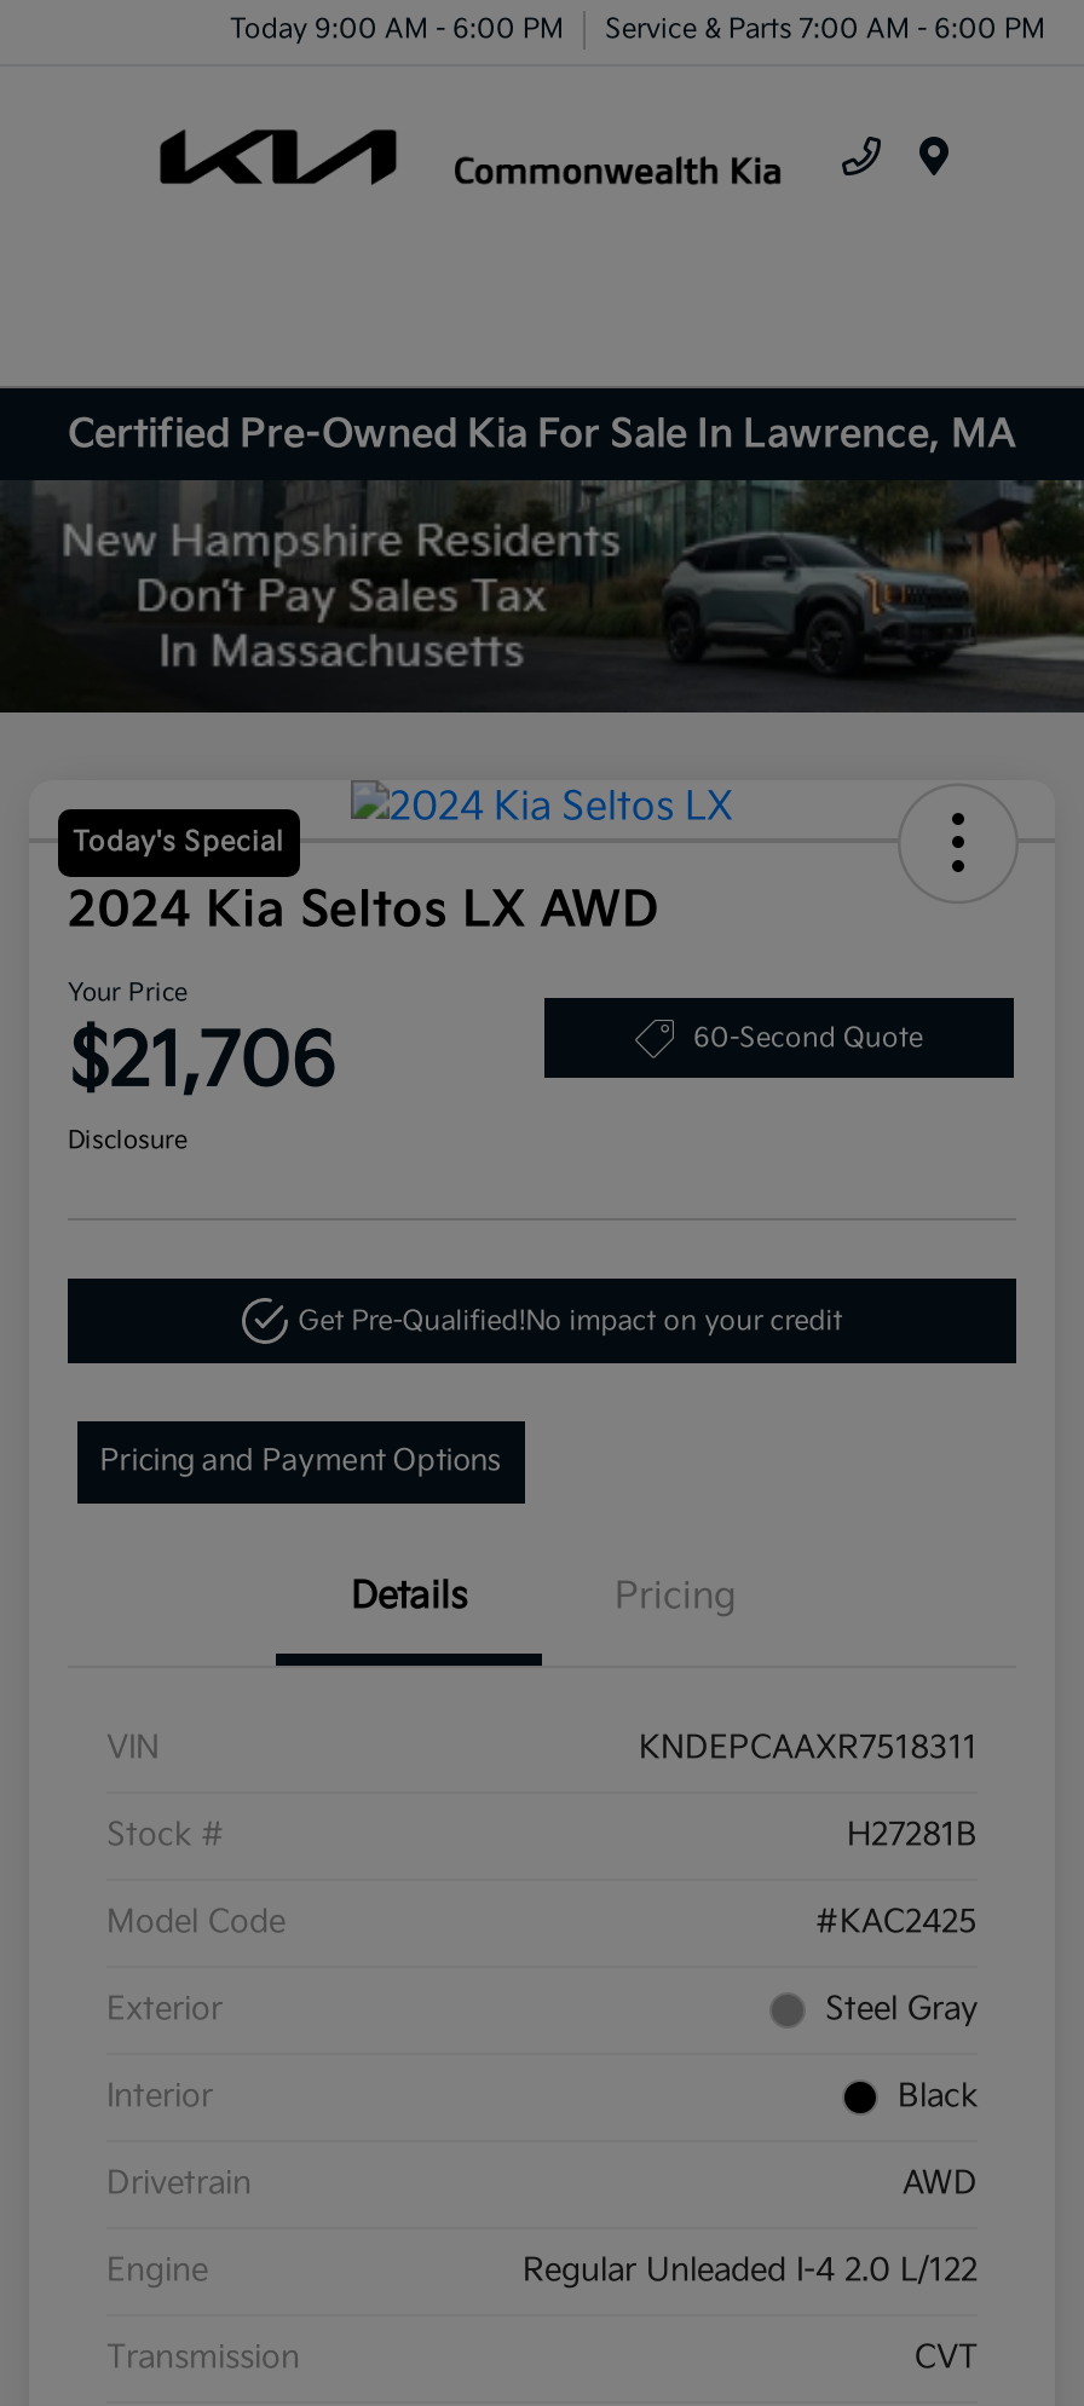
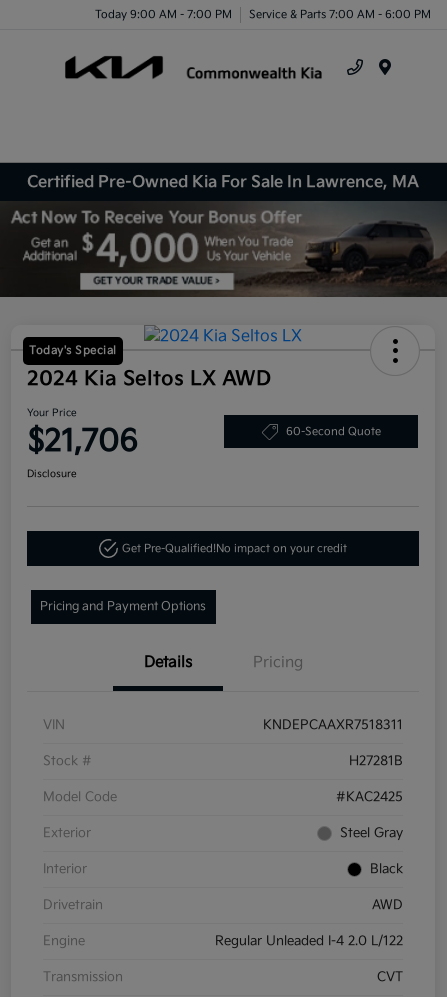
[230,12,1045,44] Today 9:00 AM - 6:00 PM Service & Parts 7:00 AM - 6:00 PM -> [95,7,431,20] Today 9:00 AM - 7:00 PM Service & Parts 7:00 AM - 6:00 PM
[12,480,1077,715] [image] -> [10,201,444,297] [image]

